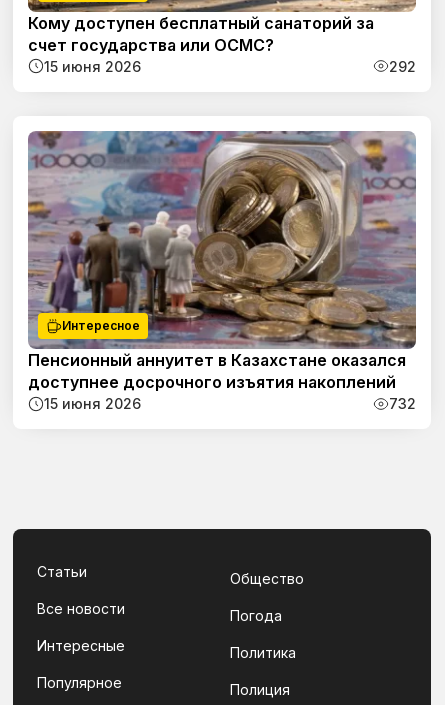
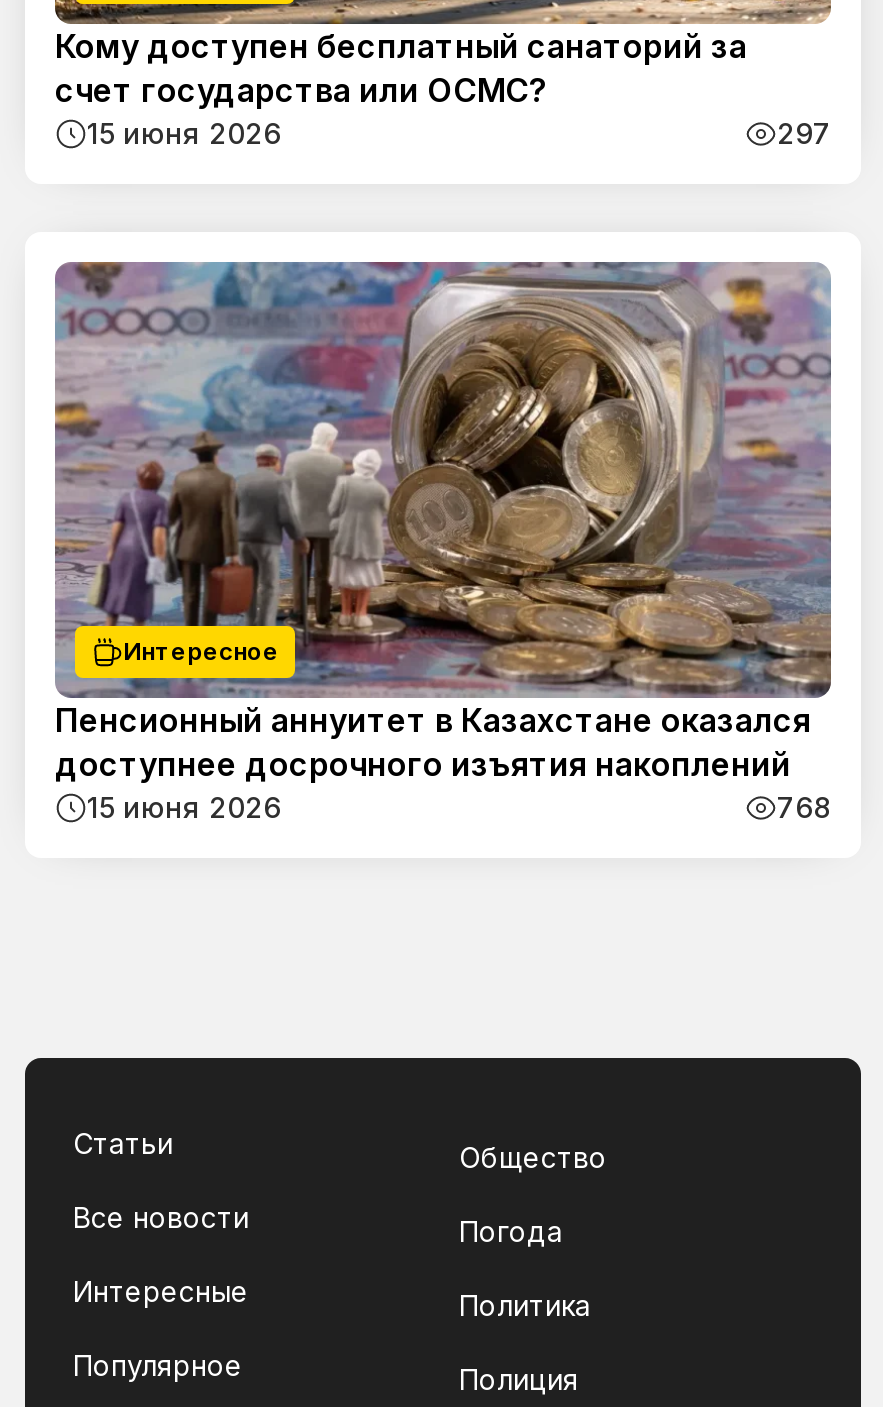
[389,58,416,75] 292 -> [777,116,831,150] 297
[389,395,416,412] 732 -> [777,790,831,824] 768

